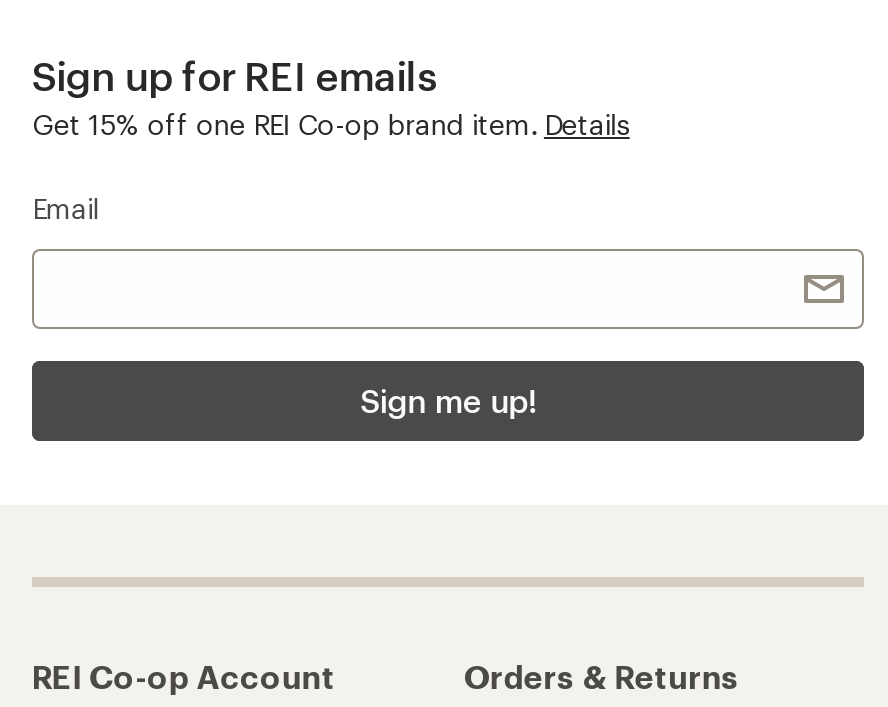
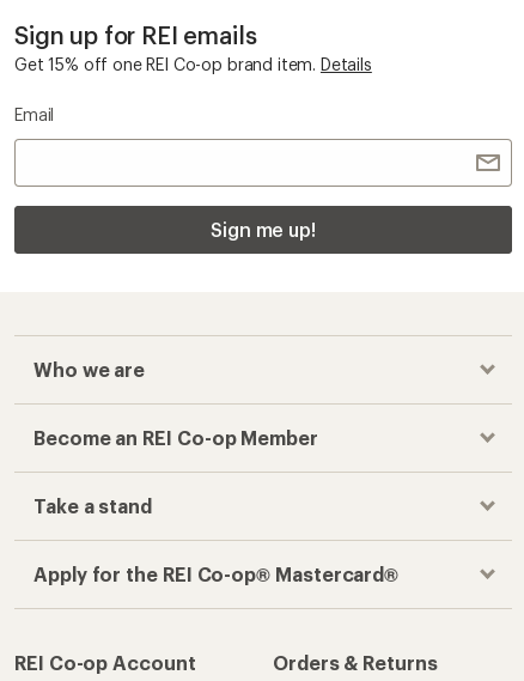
none -> [33,357,399,585] Who we are | Become an REI Co-op Member | Take a stand | Apply for the REI Co-op® Mastercard®

